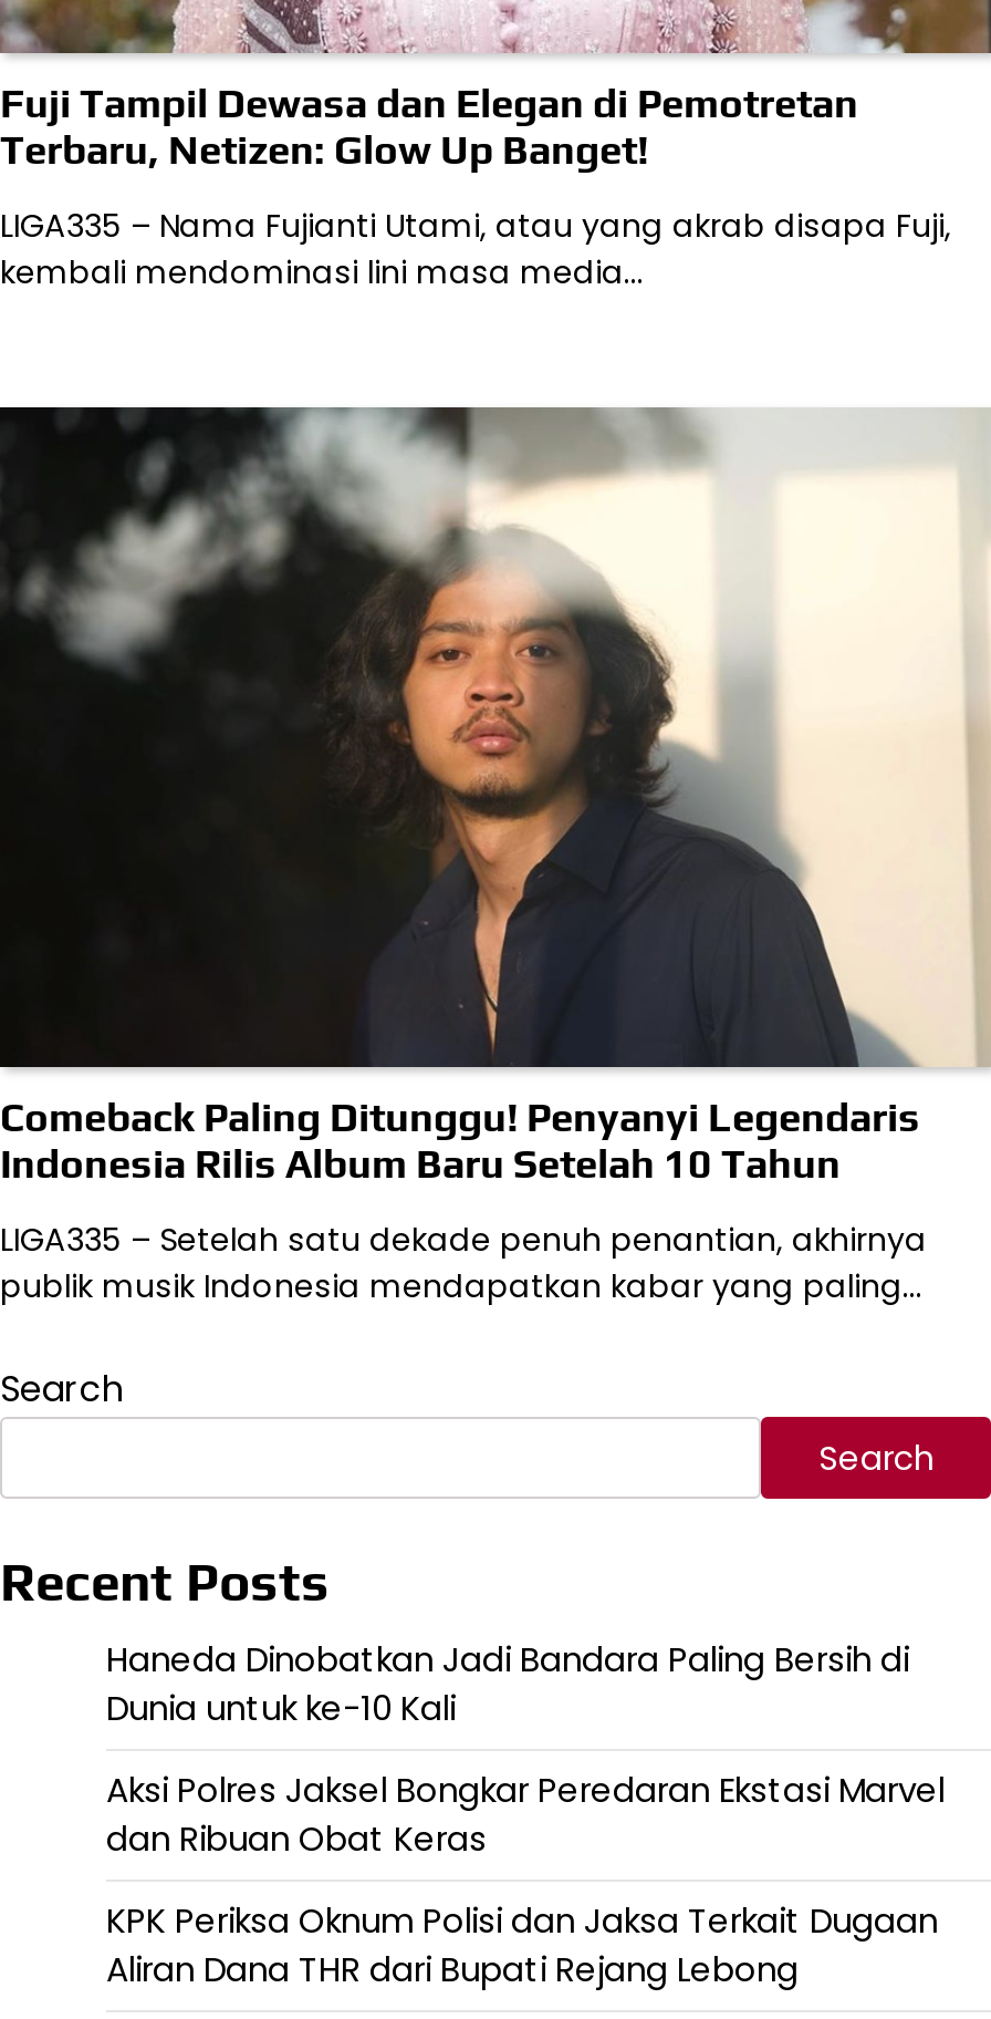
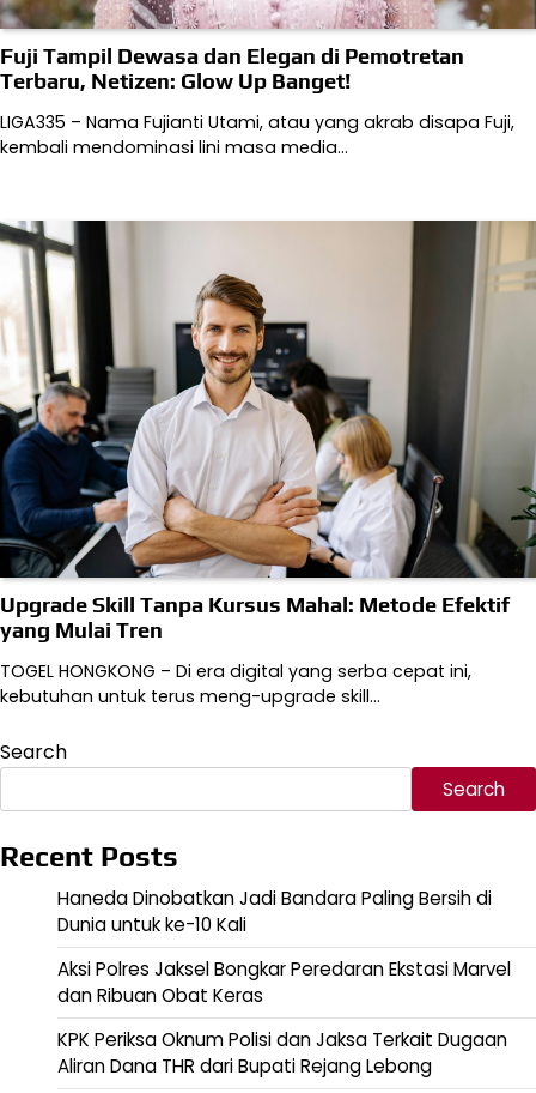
[0,405,984,1188] [image] | Comeback Paling Ditunggu! Penyanyi Legendaris | Indonesia Rilis Album Baru Setelah 10 Tahun -> [0,219,532,643] [image] | Upgrade Skill Tanpa Kursus Mahal: Metode Efektif | yang Mulai Tren
[0,1219,927,1310] LIGA335 – Setelah satu dekade penuh penantian, akhirnya | publik musik Indonesia mendapatkan kabar yang paling… -> [0,660,471,709] TOGEL HONGKONG – Di era digital yang serba cepat ini, | kebutuhan untuk terus meng-upgrade skill…

